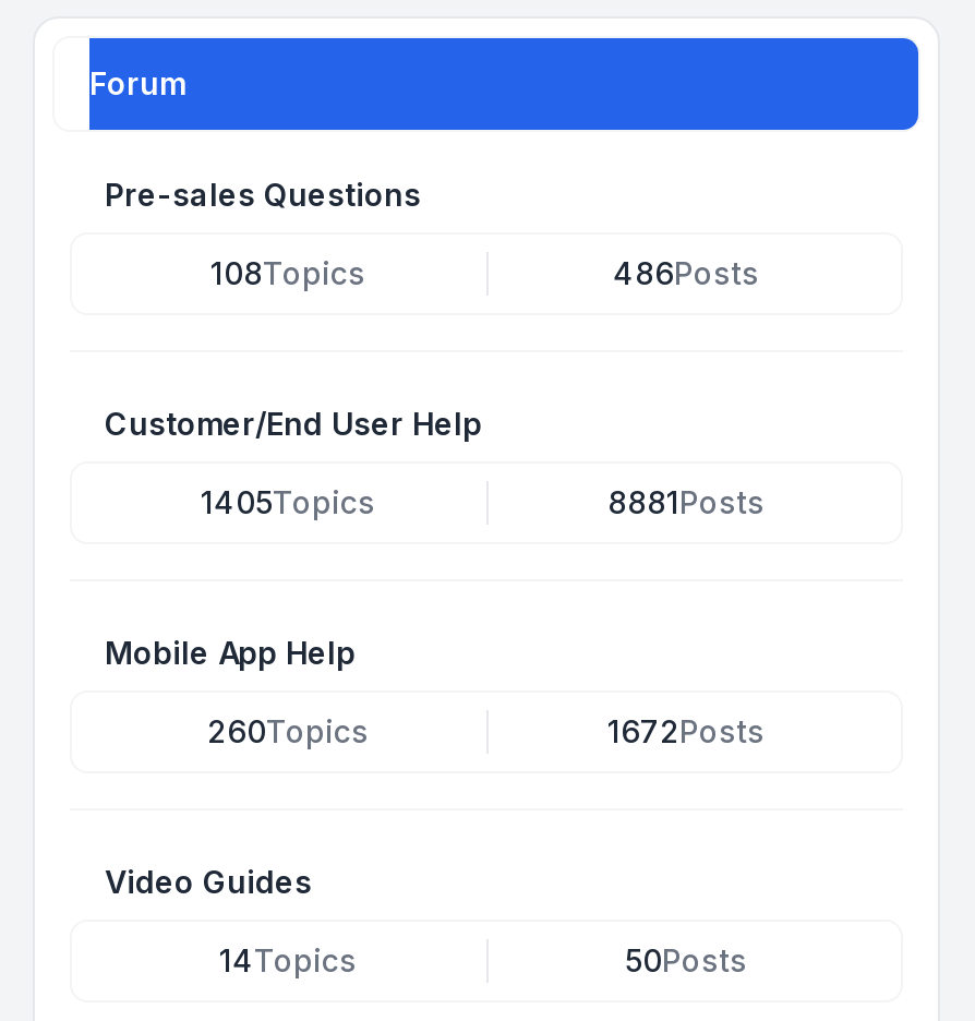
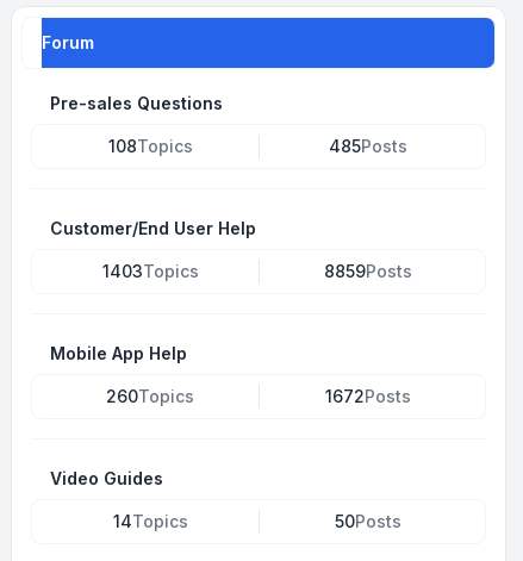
[613,254,759,291] 486Posts -> [328,136,407,156] 485Posts
[201,483,375,520] 1405Topics -> [102,261,198,281] 1403Topics
[607,483,765,520] 8881Posts -> [323,261,412,281] 8859Posts

